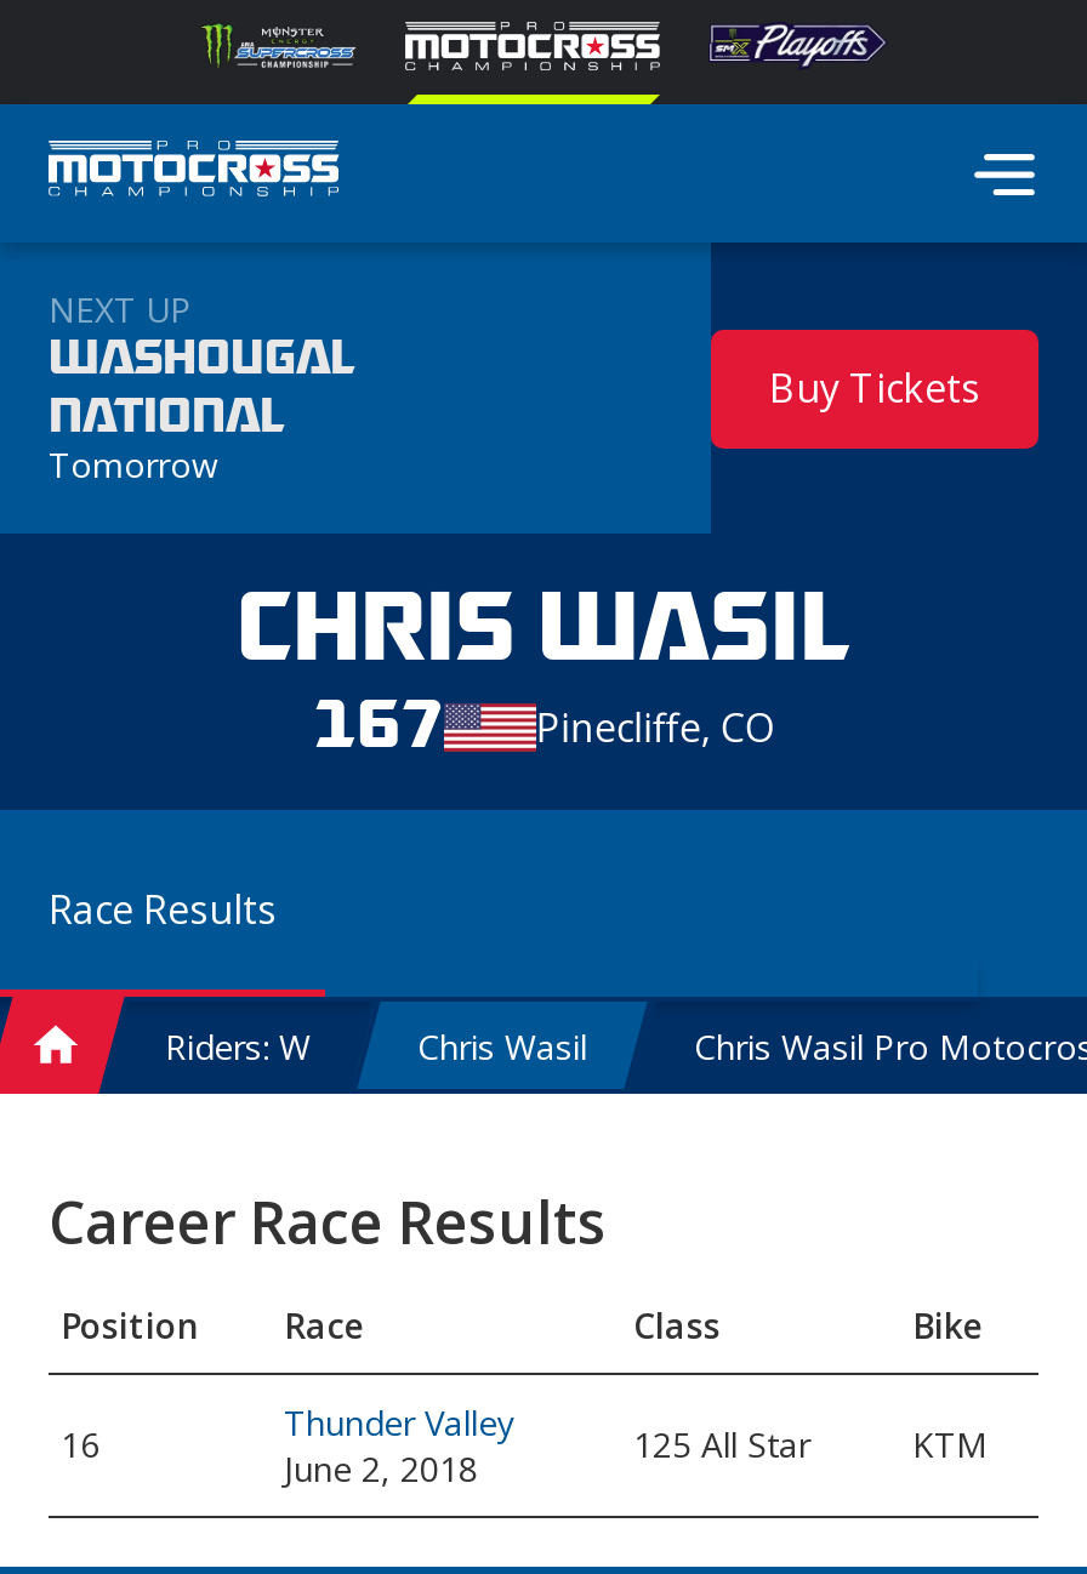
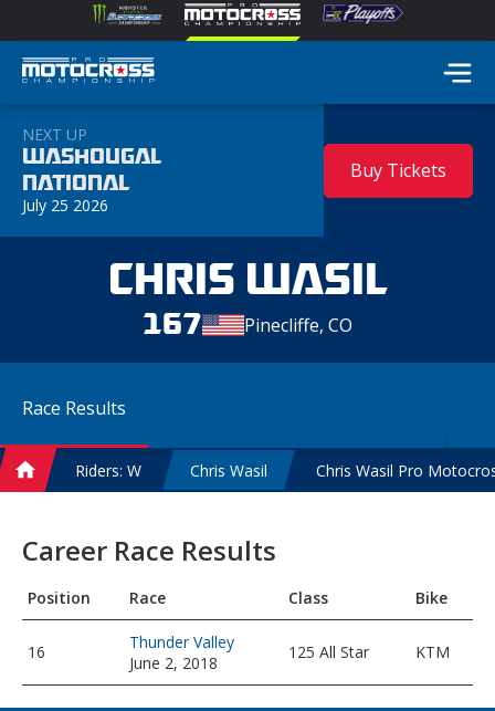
[49,442,218,488] Tomorrow -> [22,195,108,216] July 25 2026

